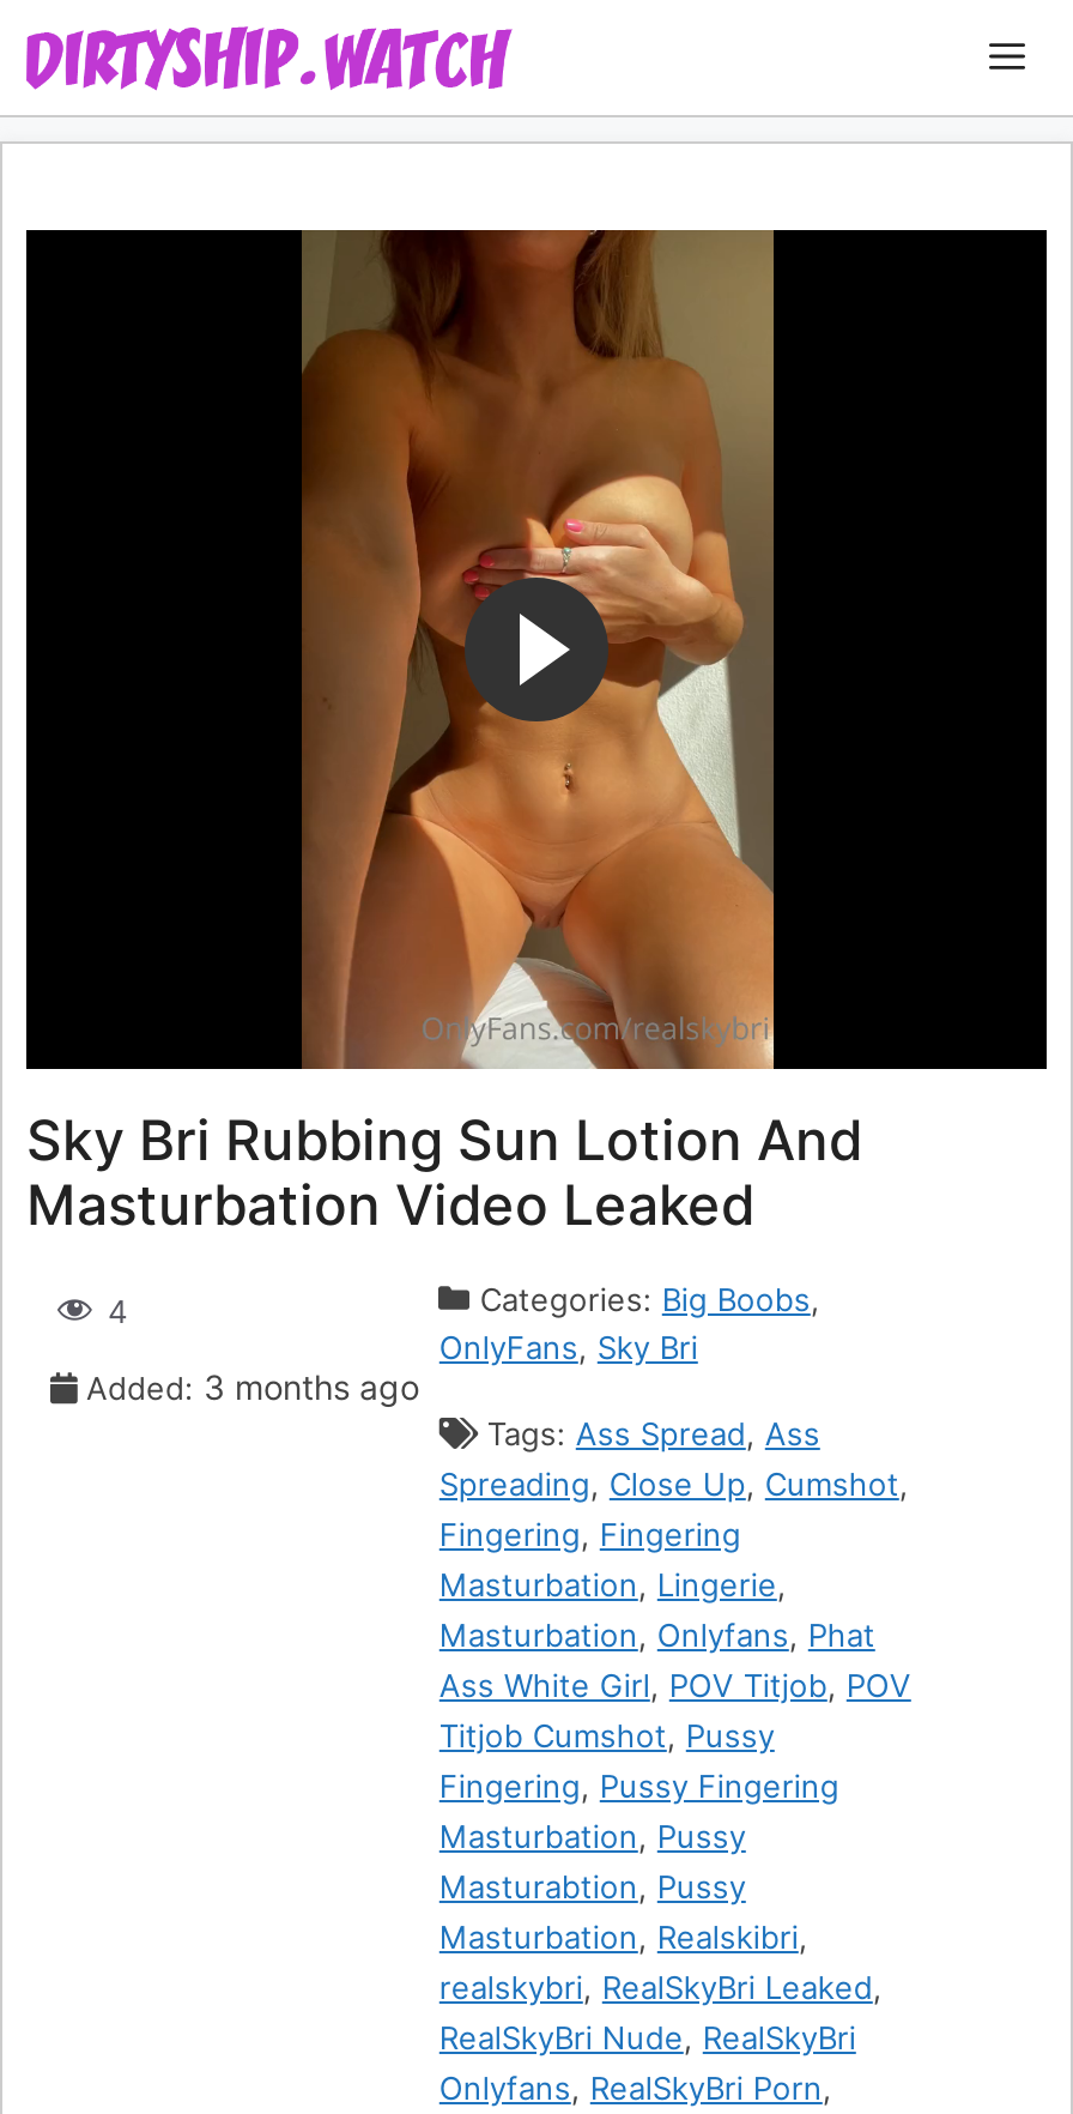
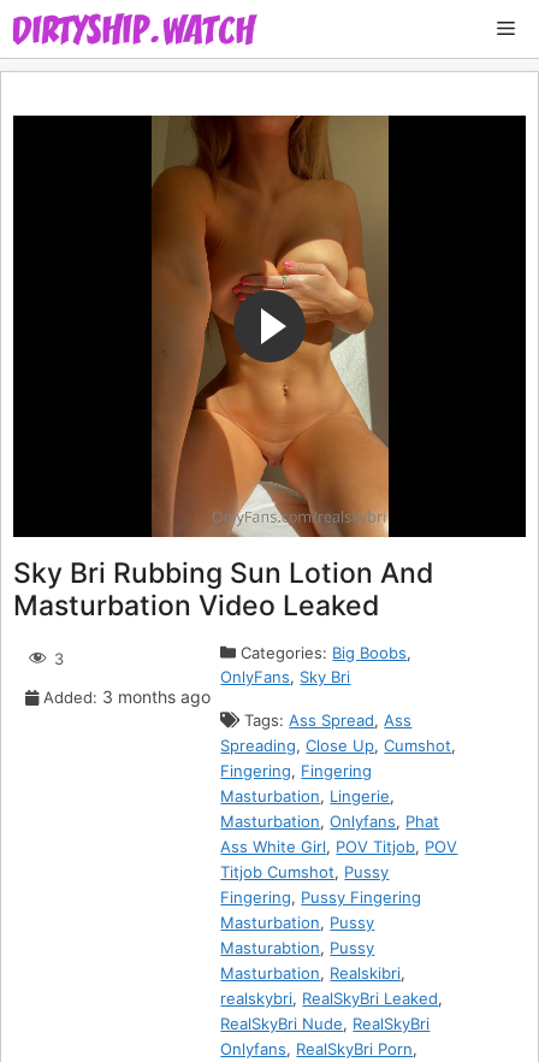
[108,1292,127,1330] 4 -> [54,649,64,668] 3

